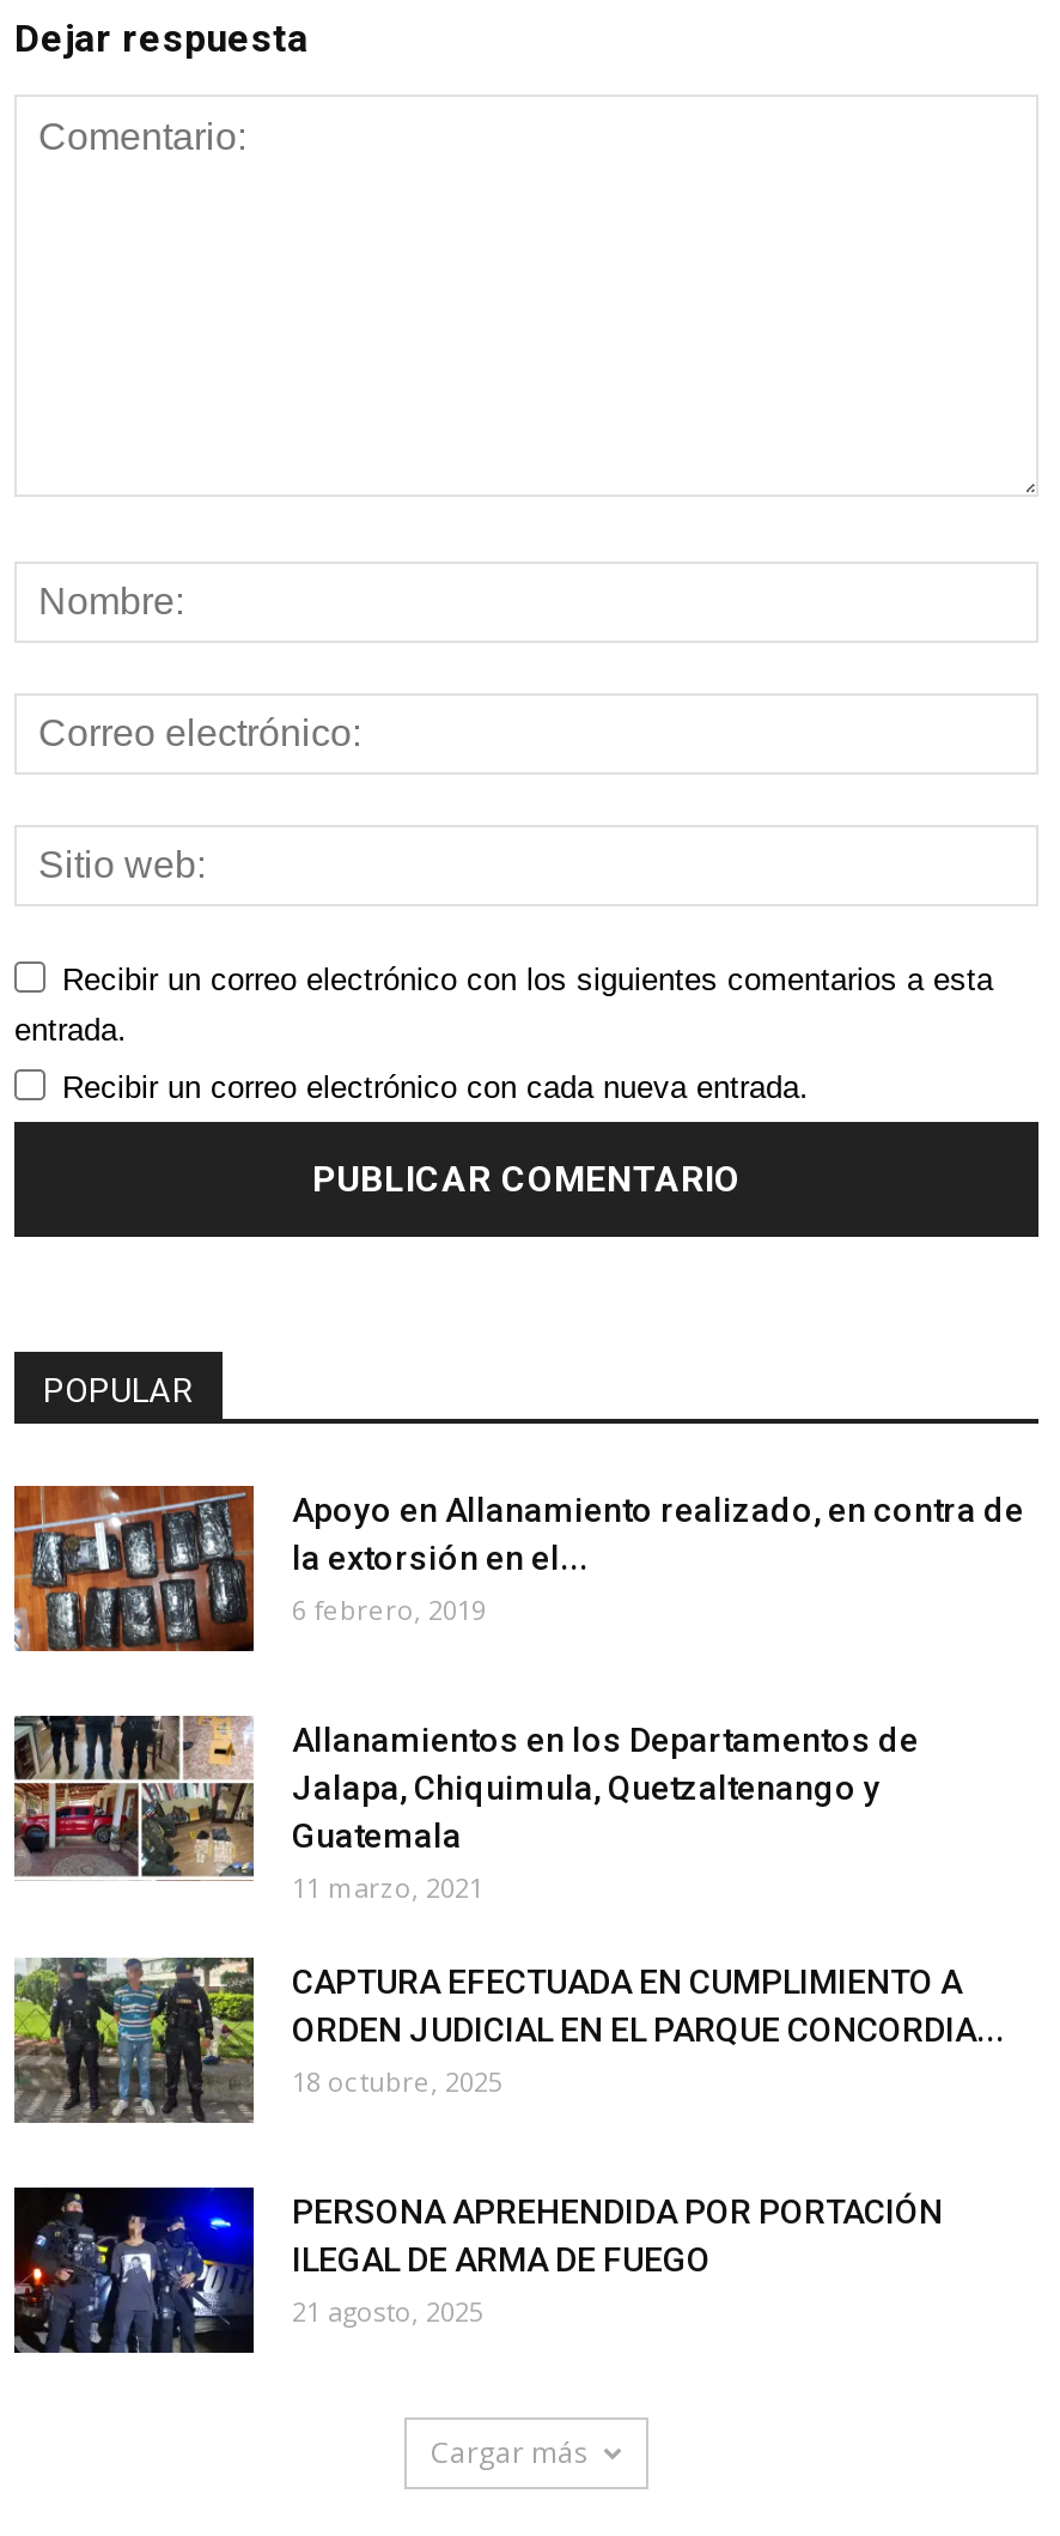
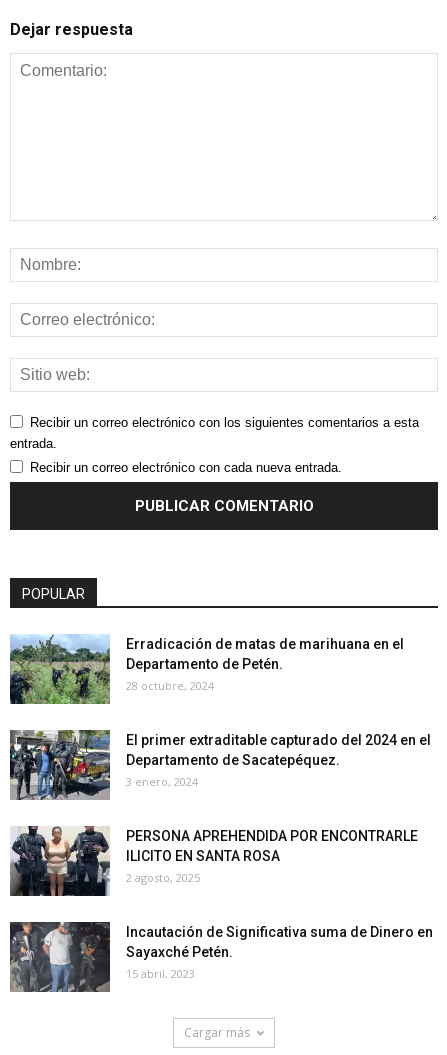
[12,1484,1024,1654] [image] | Apoyo en Allanamiento realizado, en contra de | la extorsión en el... | 6 febrero, 2019 -> [9,634,404,705] [image] | Erradicación de matas de marihuana en el | Departamento de Petén. | 28 octubre, 2024
[12,1713,919,1905] [image] | Allanamientos en los Departamentos de | Jalapa, Chiquimula, Quetzaltenango y | Guatemala | 11 marzo, 2021 -> [9,729,431,801] [image] | El primer extraditable capturado del 2024 en el | Departamento de Sacatepéquez. | 3 enero, 2024
[12,1955,1005,2125] [image] | CAPTURA EFECTUADA EN CUMPLIMIENTO A | ORDEN JUDICIAL EN EL PARQUE CONCORDIA... | 18 octubre, 2025 -> [10,826,418,897] [image] | PERSONA APREHENDIDA POR ENCONTRARLE | ILICITO EN SANTA ROSA | 2 agosto, 2025
[14,2185,943,2355] [image] | PERSONA APREHENDIDA POR PORTACIÓN | ILEGAL DE ARMA DE FUEGO | 21 agosto, 2025 -> [10,921,433,993] [image] | Incautación de Significativa suma de Dinero en | Sayaxché Petén. | 15 abril, 2023

